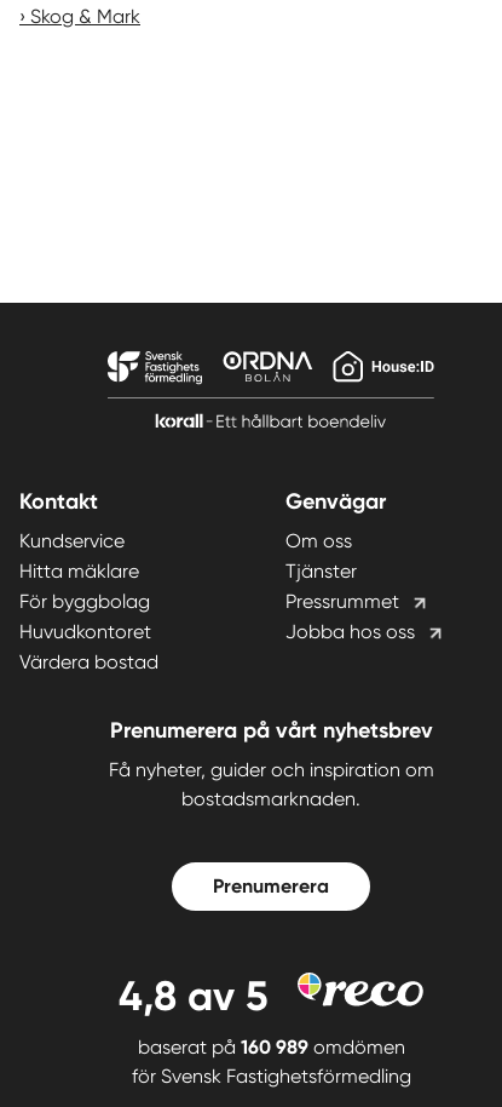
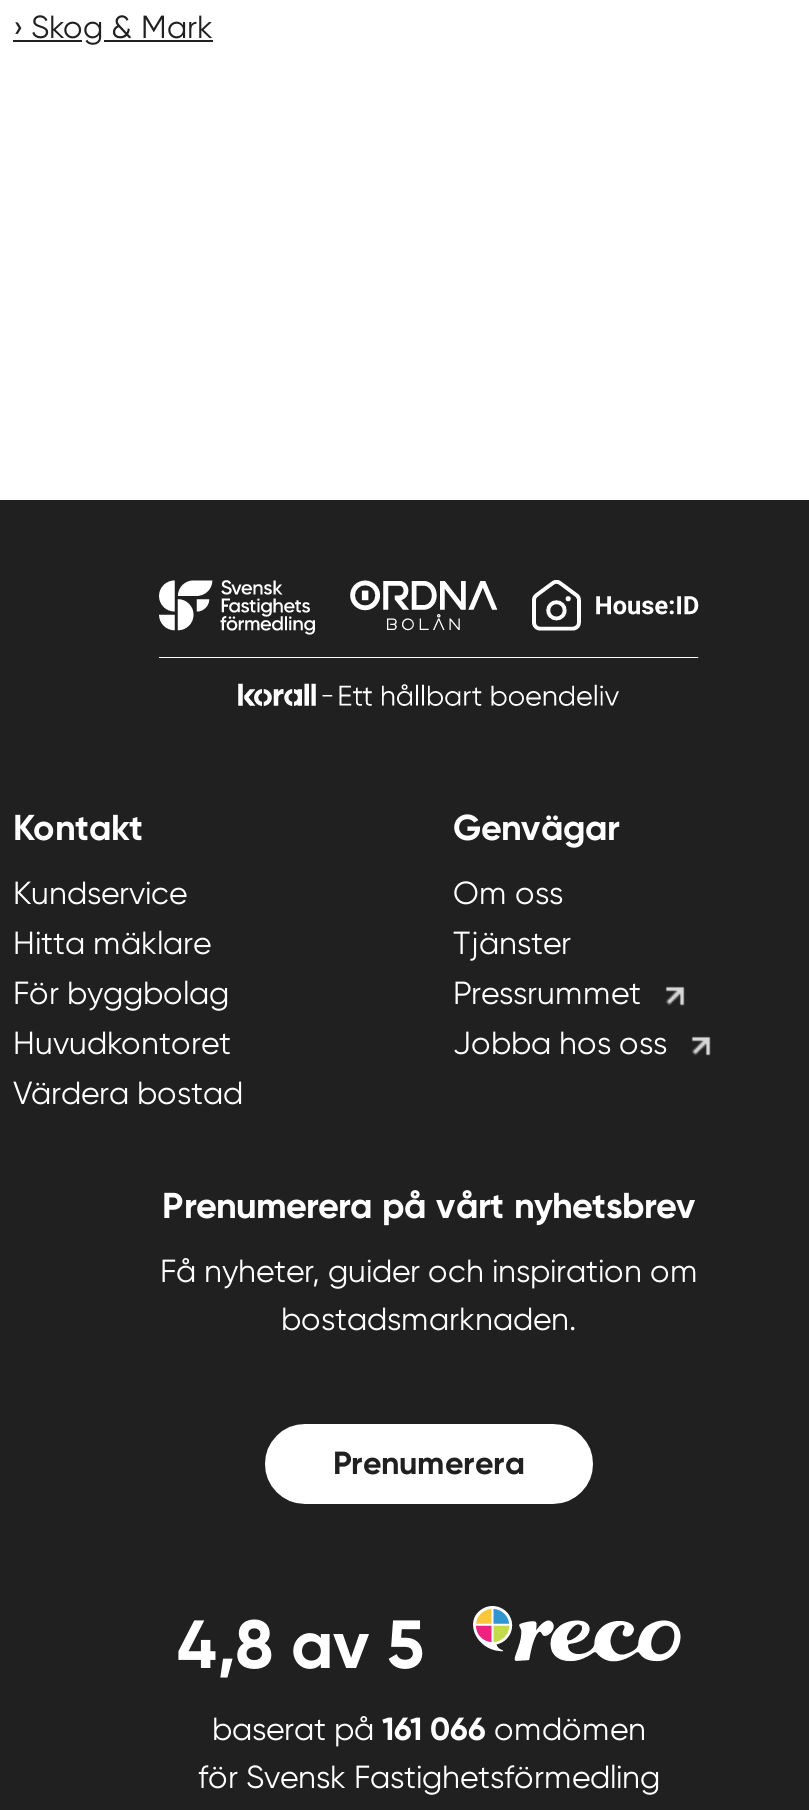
[137,1035,405,1058] baserat på 160 989 omdömen -> [212,1710,646,1748] baserat på 161 066 omdömen

